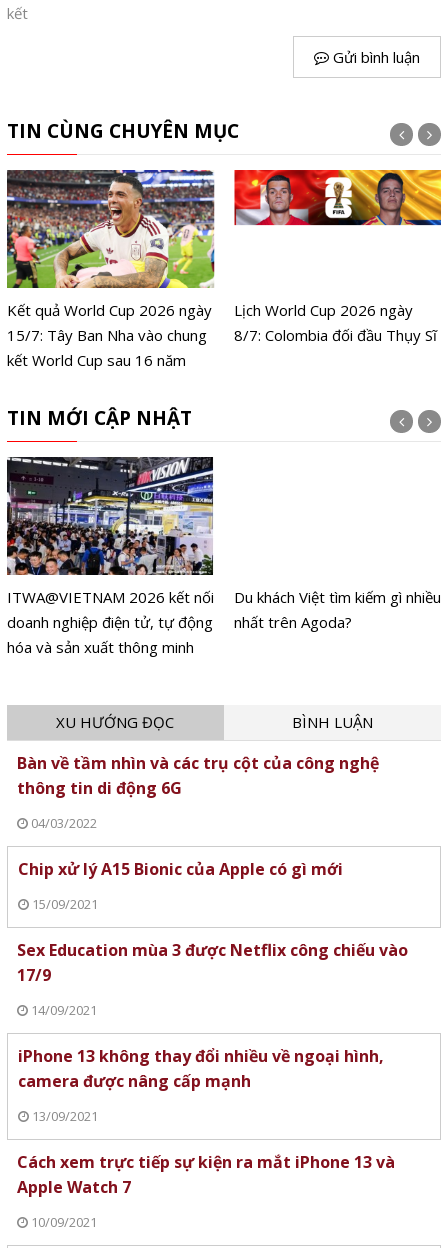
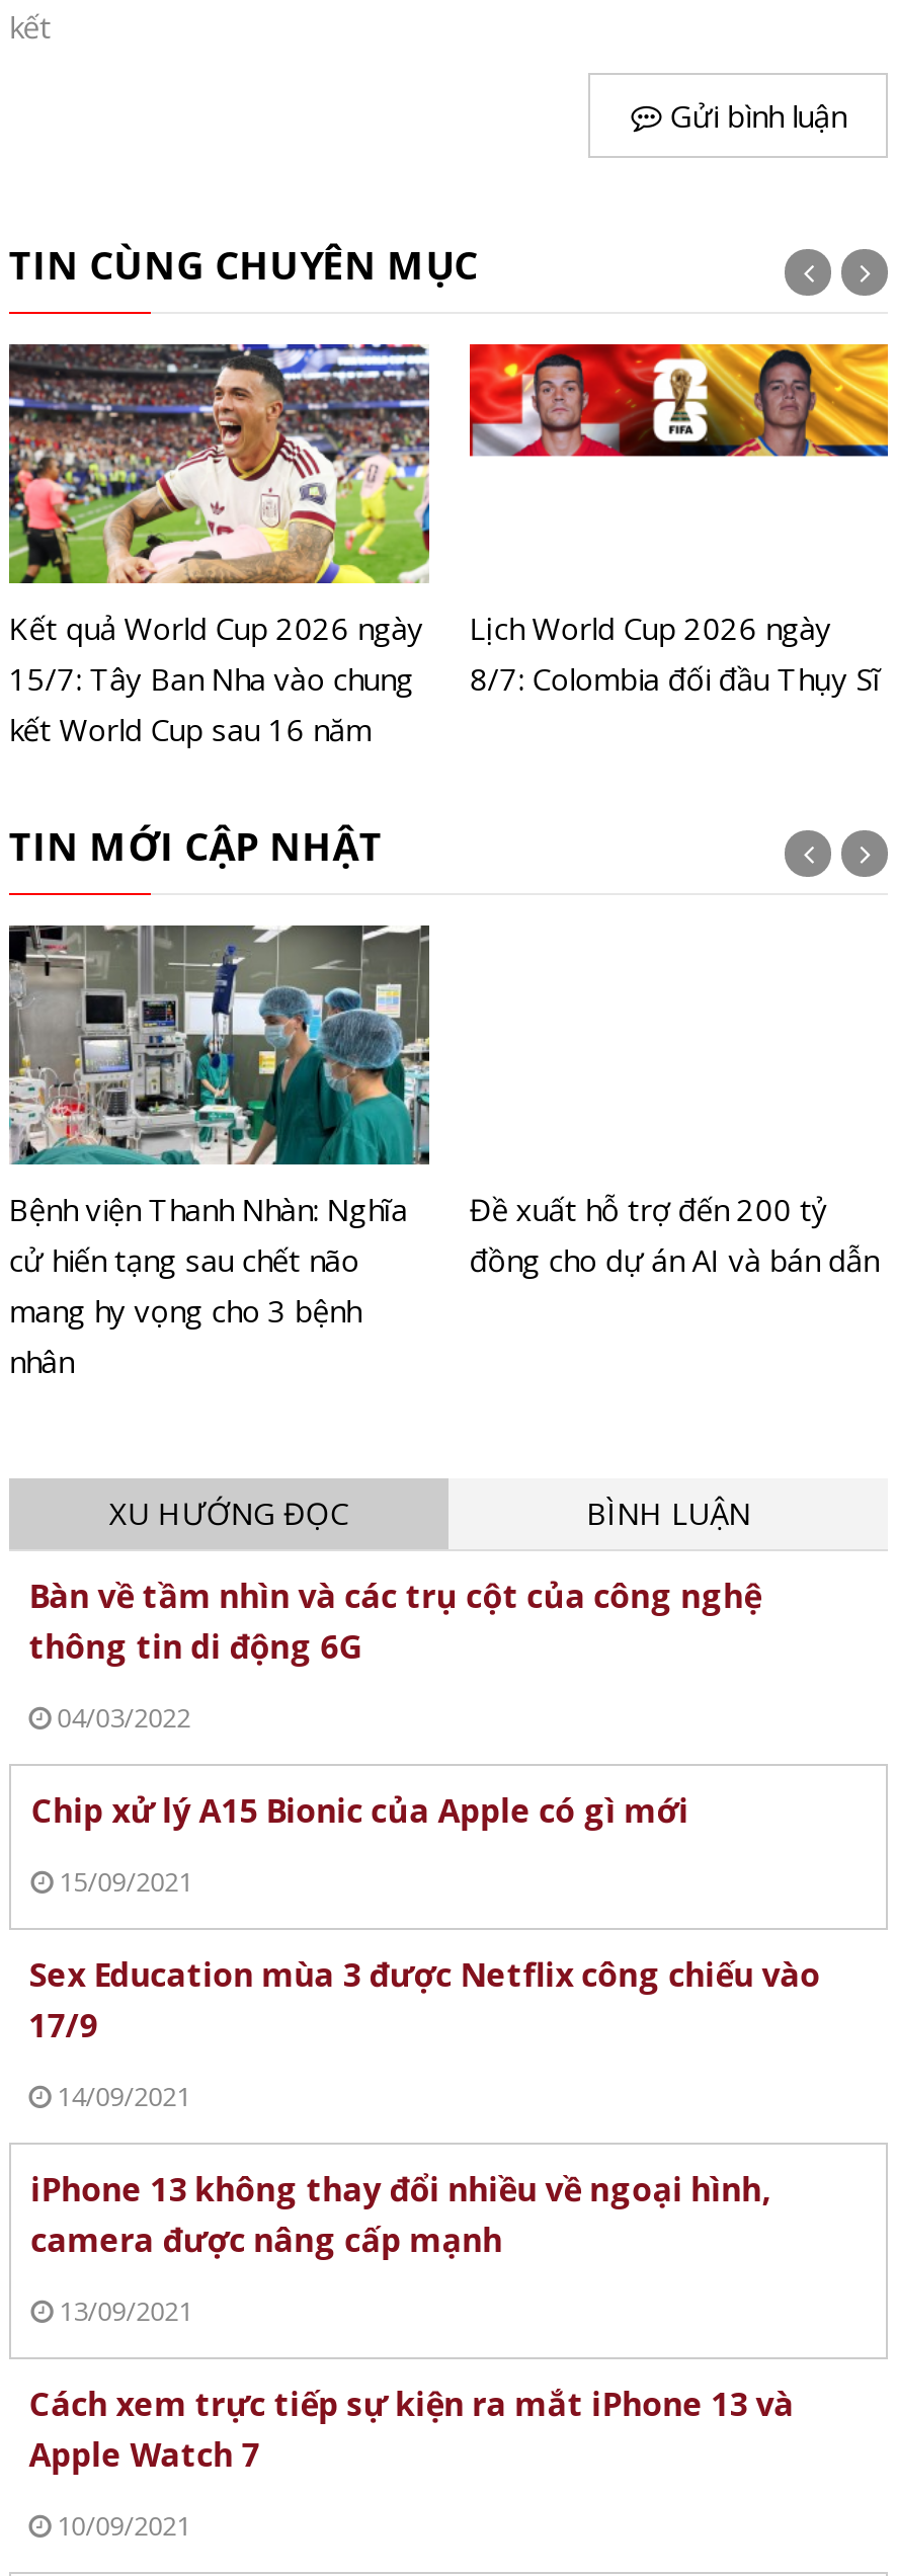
[7,456,214,657] [image] | ITWA@VIETNAM 2026 kết nối | doanh nghiệp điện tử, tự động | hóa và sản xuất thông minh -> [9,923,432,1381] [image] | Bệnh viện Thanh Nhàn: Nghĩa | cử hiến tạng sau chết não | mang hy vọng cho 3 bệnh | nhân
[234,587,441,632] Du khách Việt tìm kiếm gì nhiều | nhất trên Agoda? -> [469,1189,878,1280] Đề xuất hỗ trợ đến 200 tỷ | đồng cho dự án AI và bán dẫn

